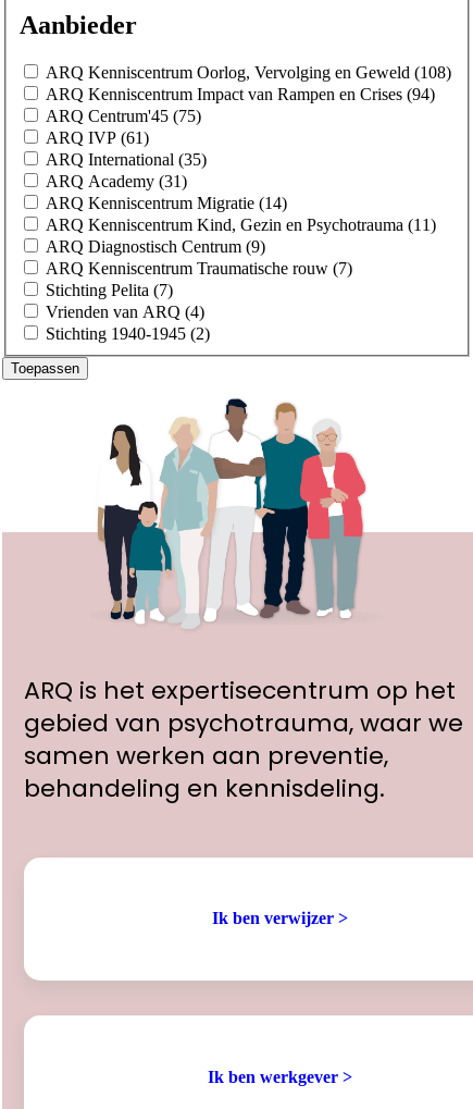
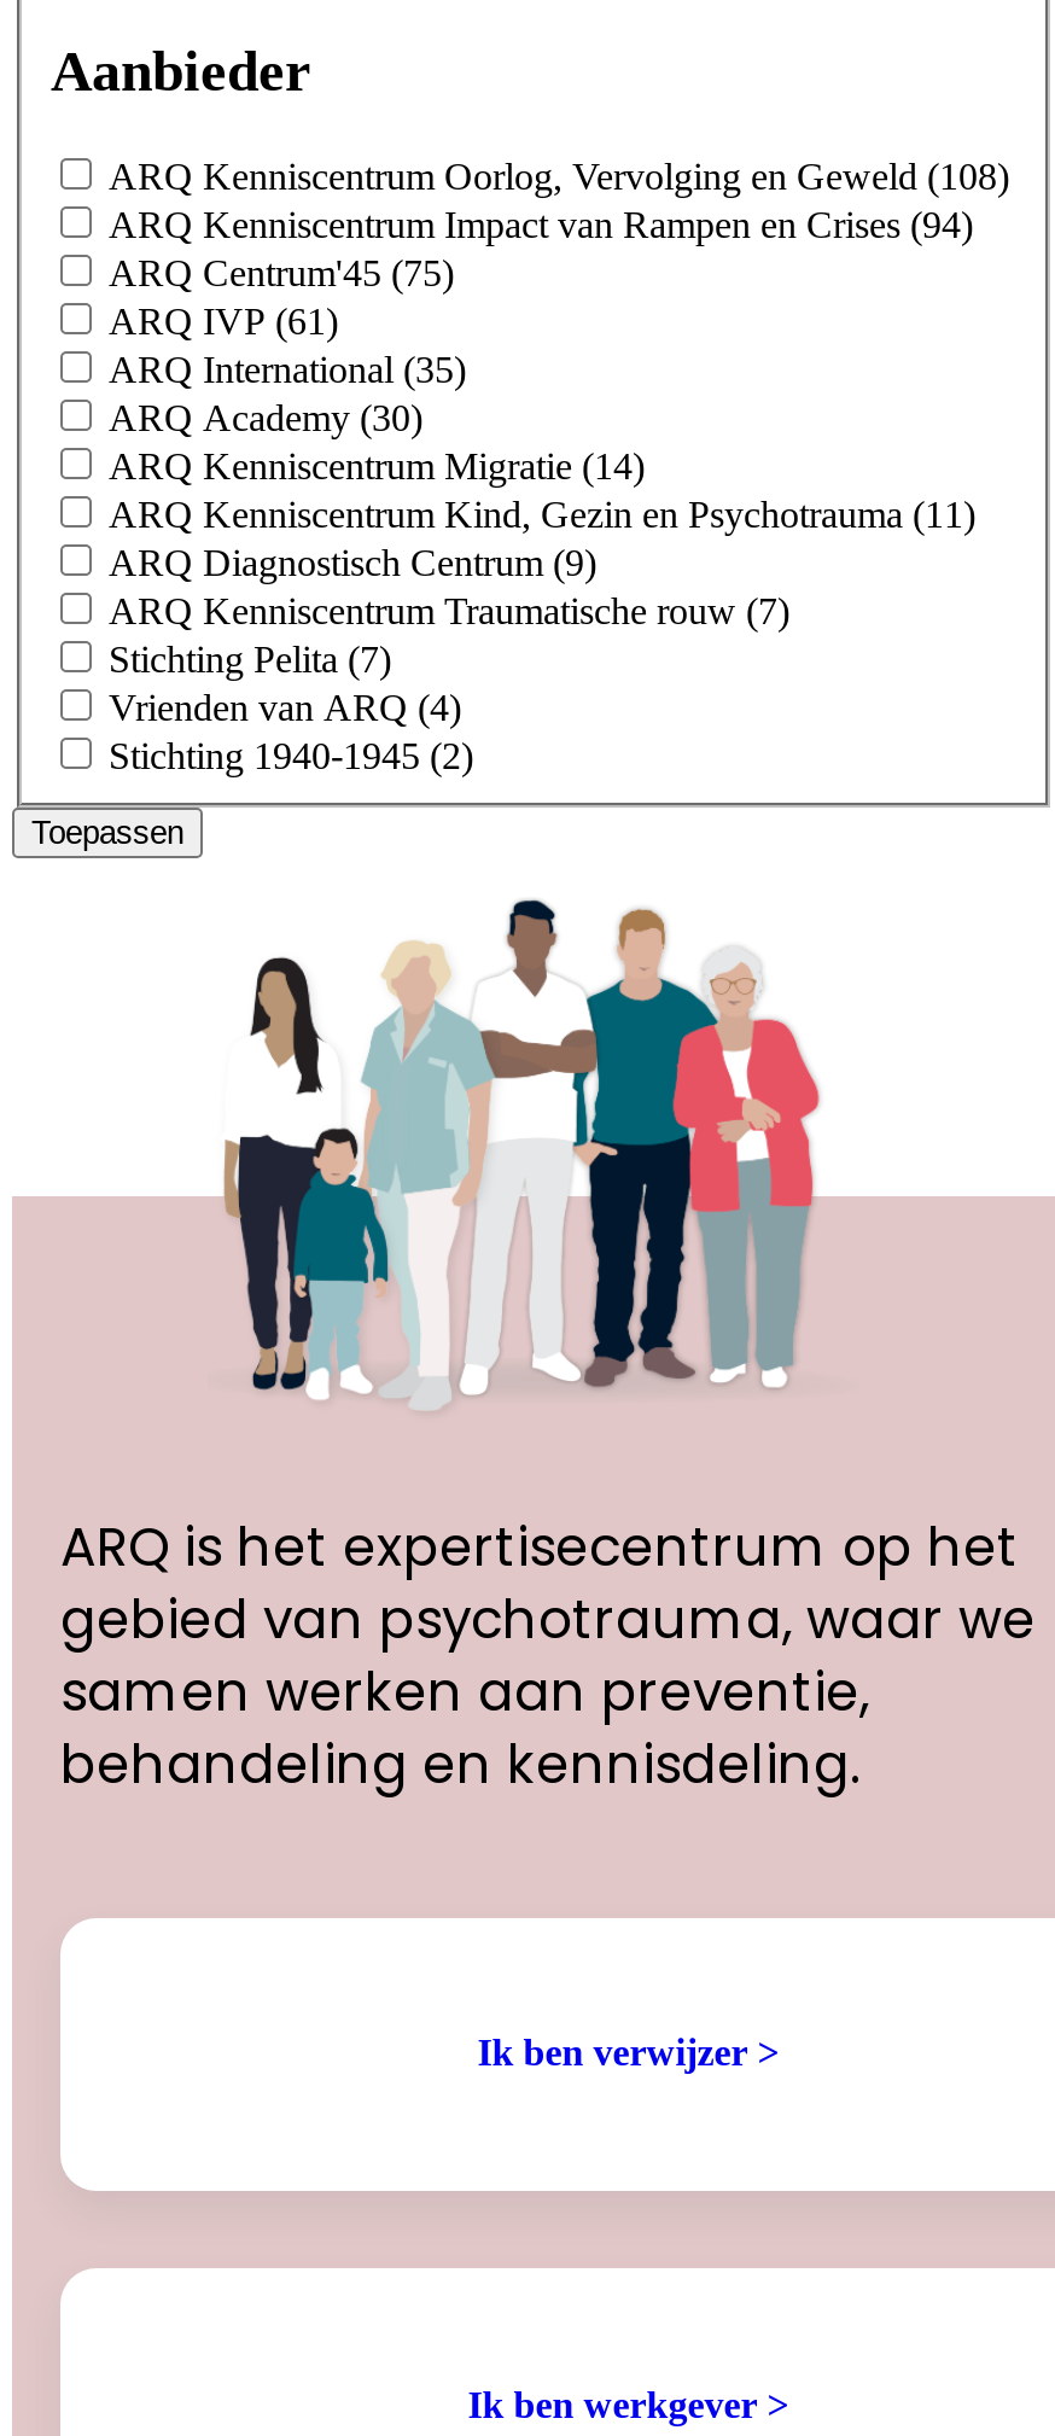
[46,172,187,191] ARQ Academy (31) -> [109,398,422,439] ARQ Academy (30)

